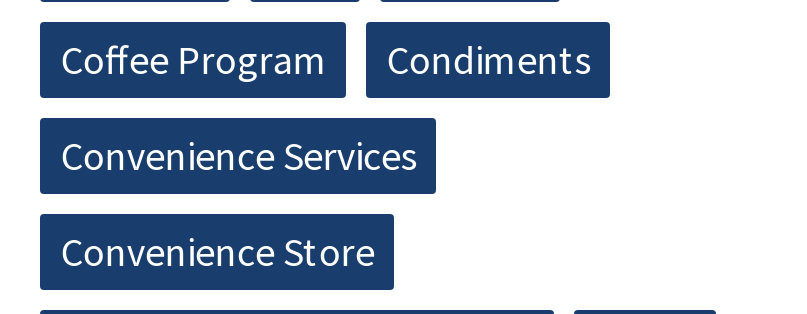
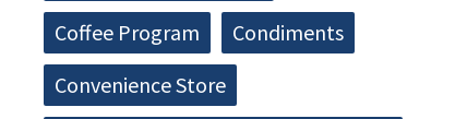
[61,131,417,181] Convenience Services -> none

